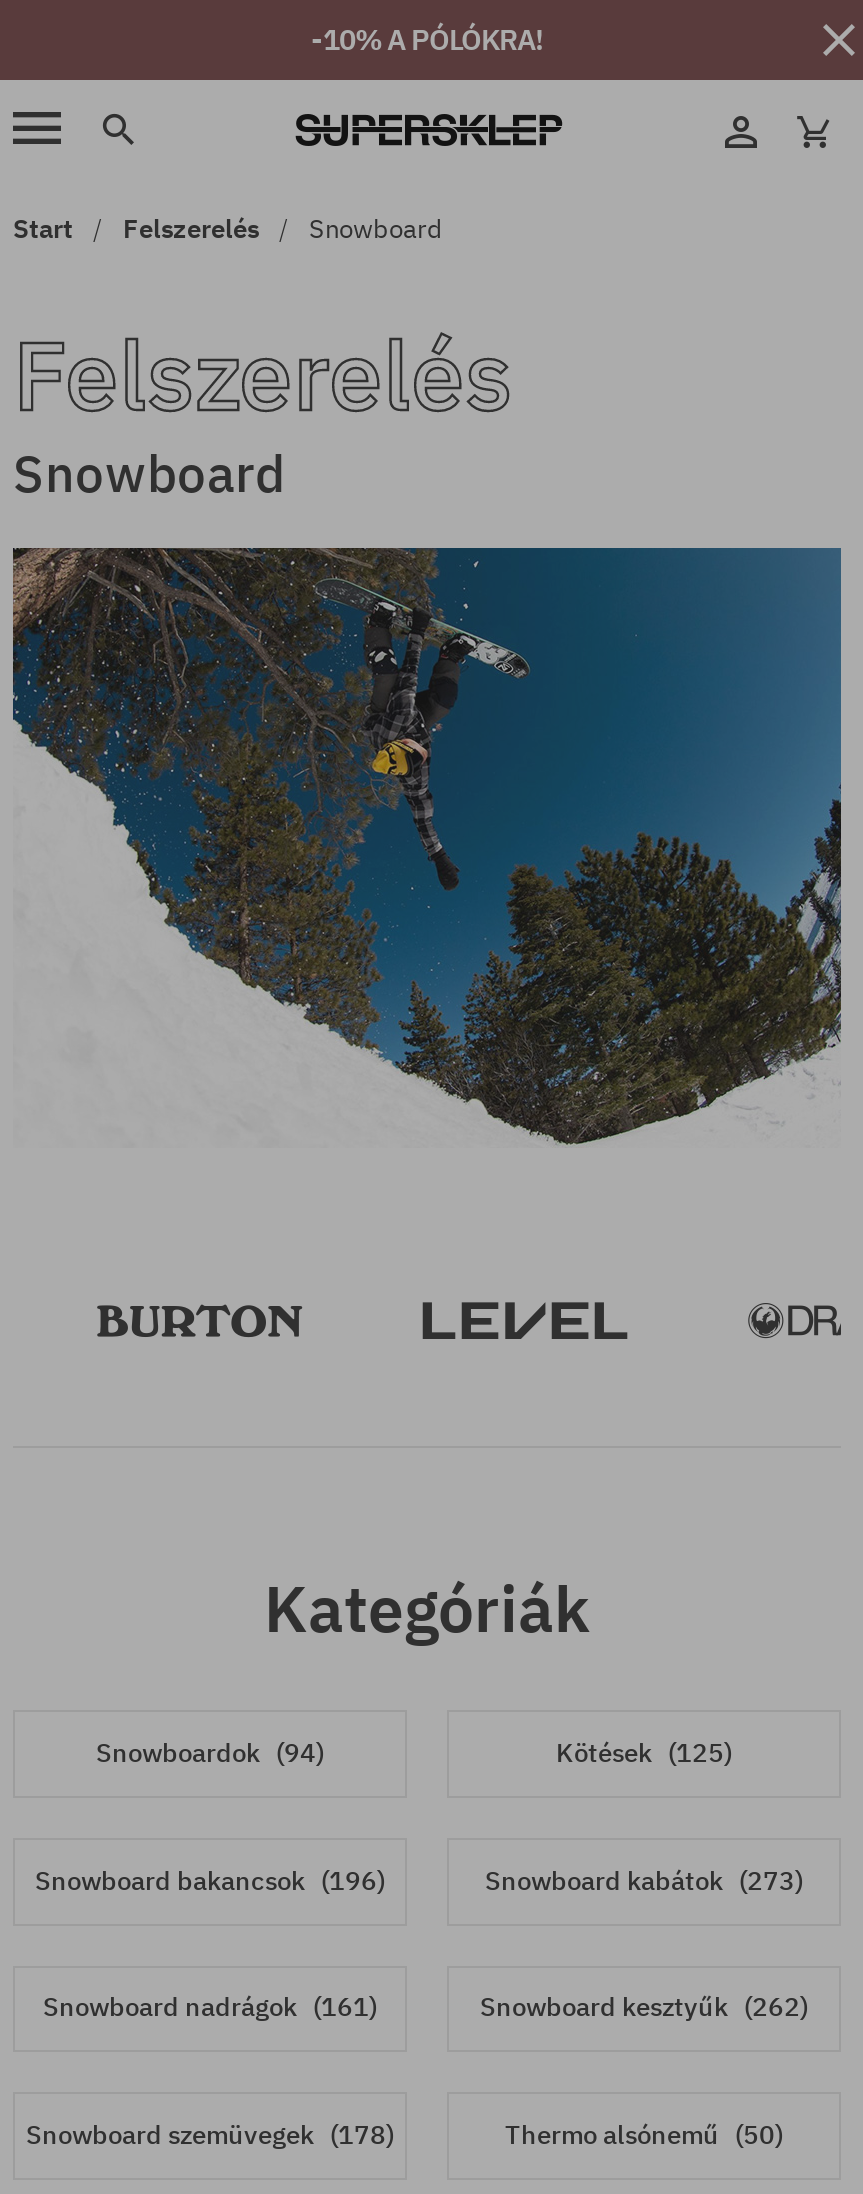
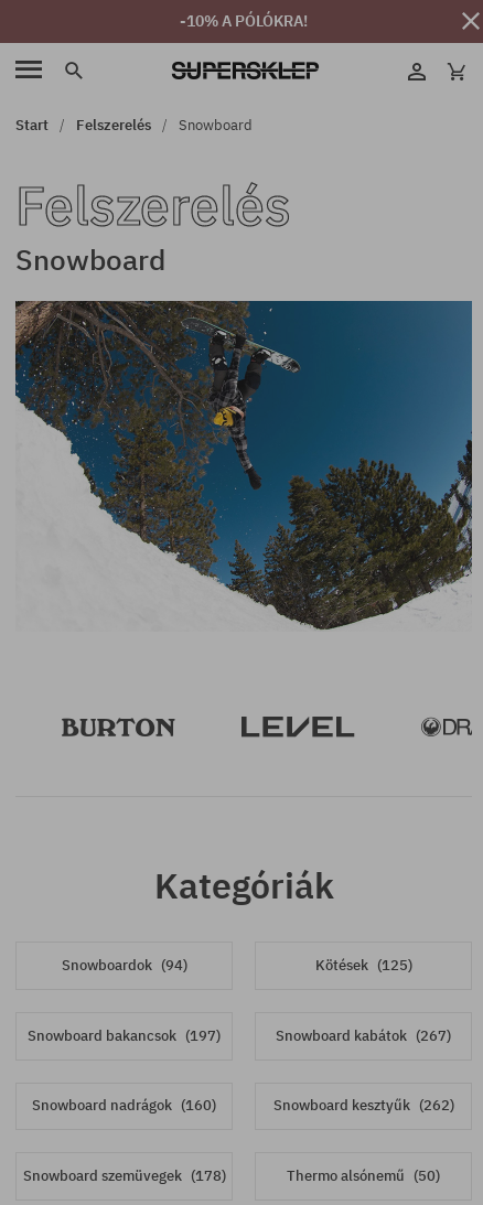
[35,1864,385,1898] Snowboard bakancsok (196) -> [28,1026,221,1045] Snowboard bakancsok (197)
[485,1864,803,1898] Snowboard kabátok (273) -> [276,1026,451,1045] Snowboard kabátok (267)
[43,1991,377,2025] Snowboard nadrágok (161) -> [32,1096,216,1115] Snowboard nadrágok (160)

